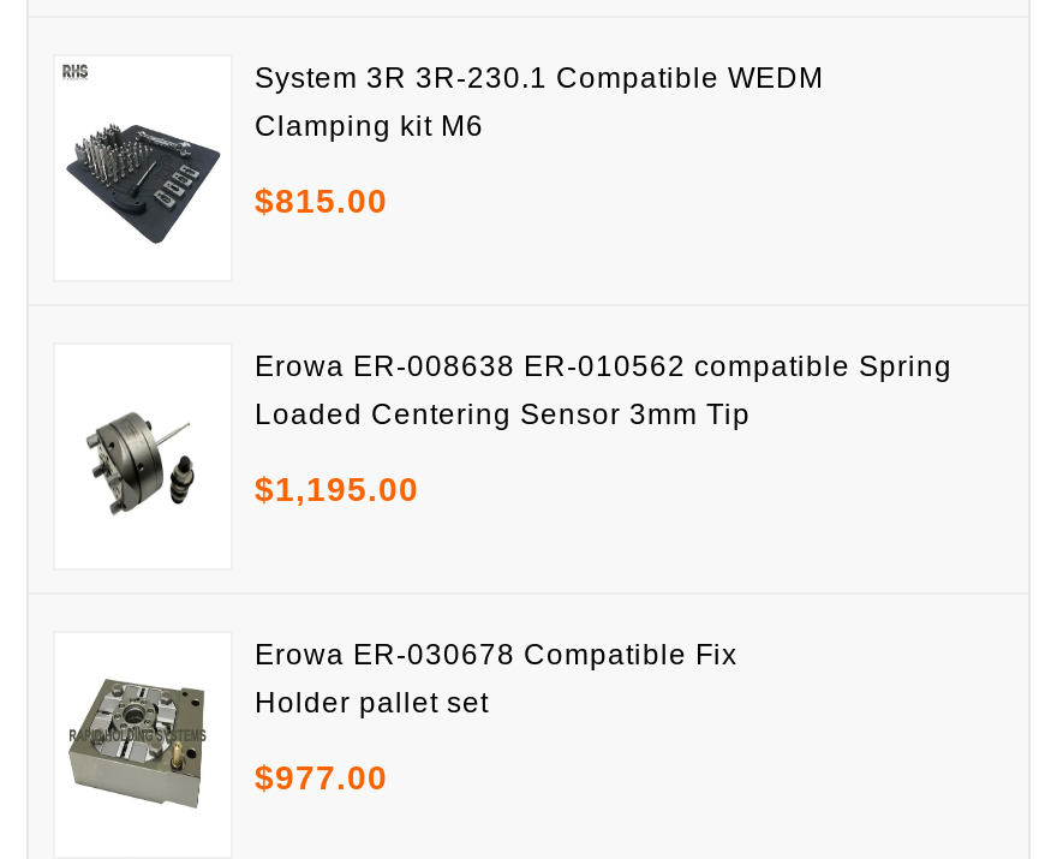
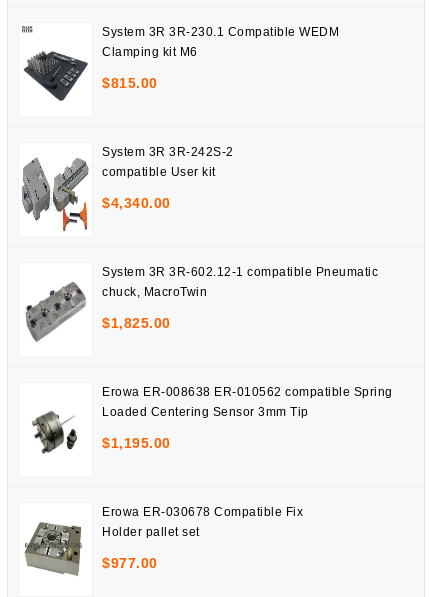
none -> [21,145,233,232] [image] | System 3R 3R-242S-2 | compatible User kit | $4,340.00
none -> [26,265,378,343] [image] | System 3R 3R-602.12-1 compatible Pneumatic | chuck, MacroTwin | $1,825.00

